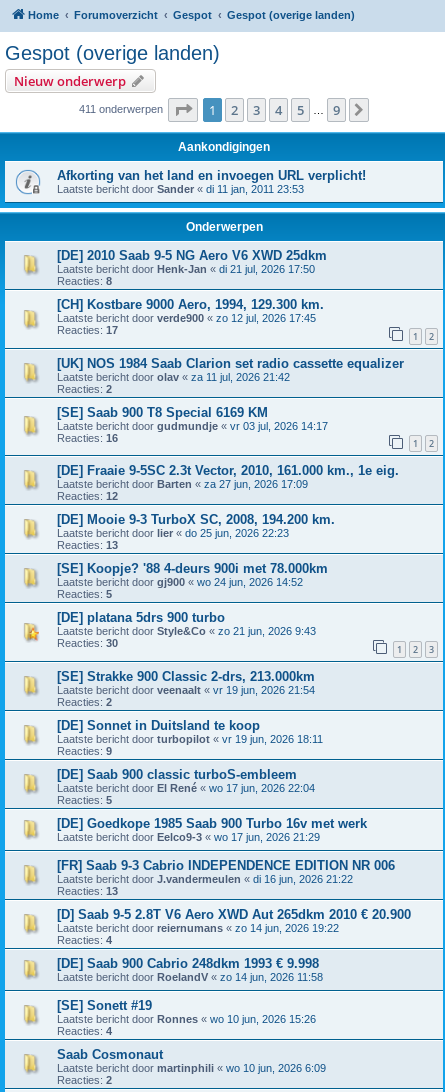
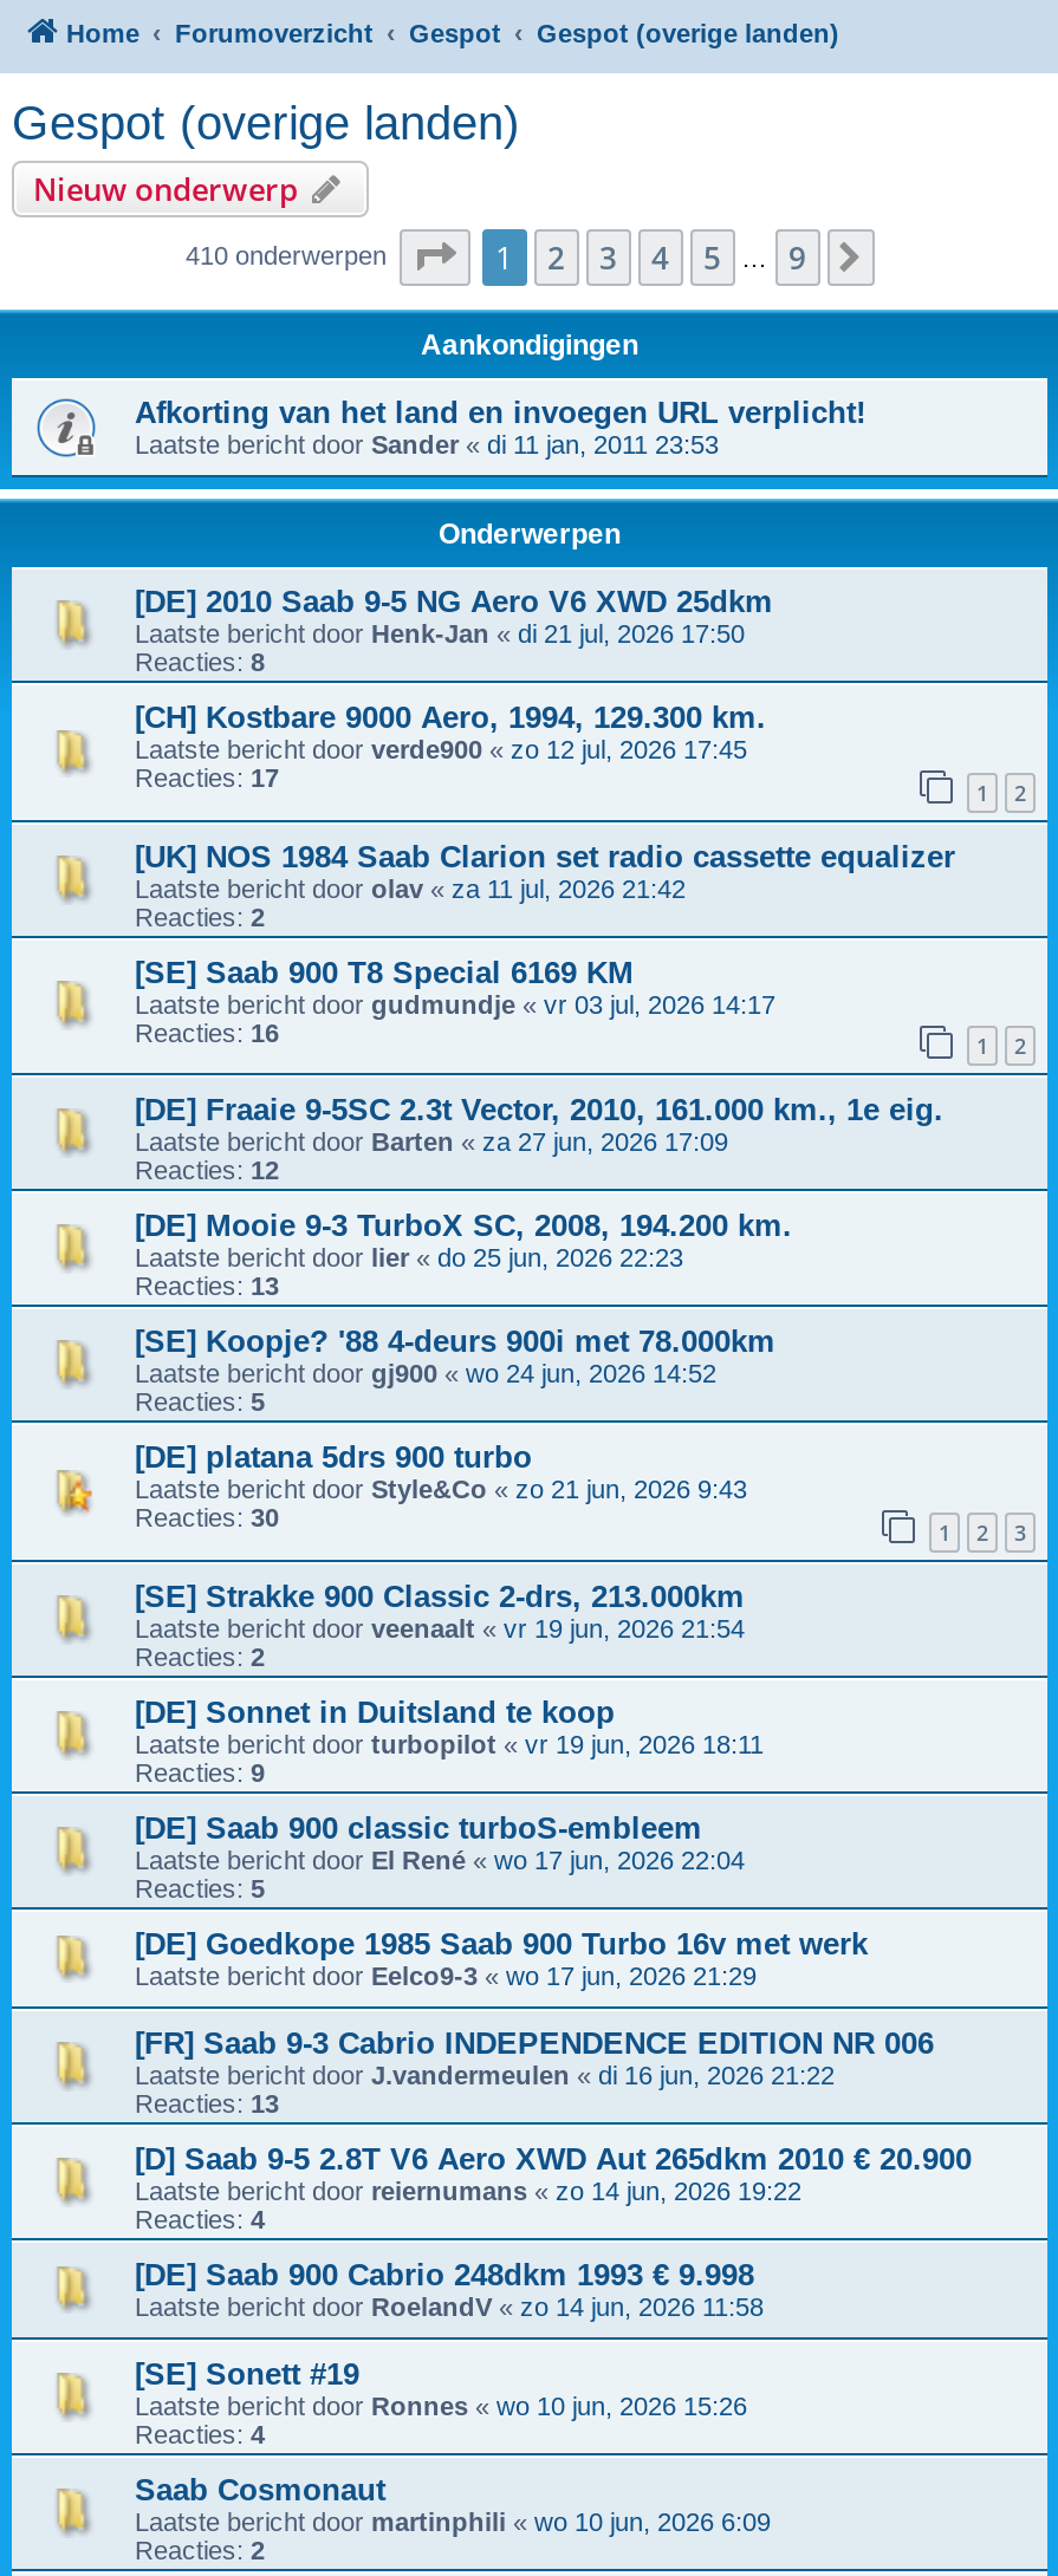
[79,103,166,115] 411 onderwerpen -> [186,241,394,269] 410 onderwerpen

